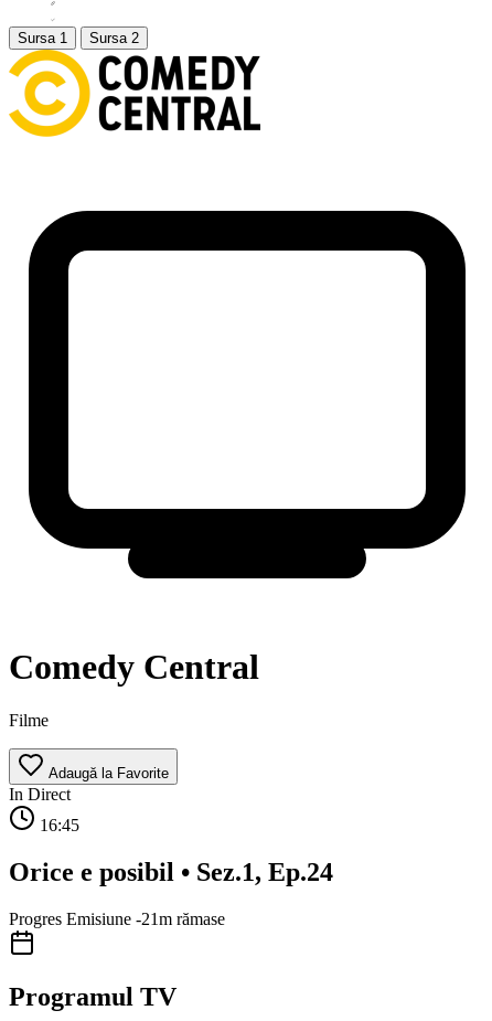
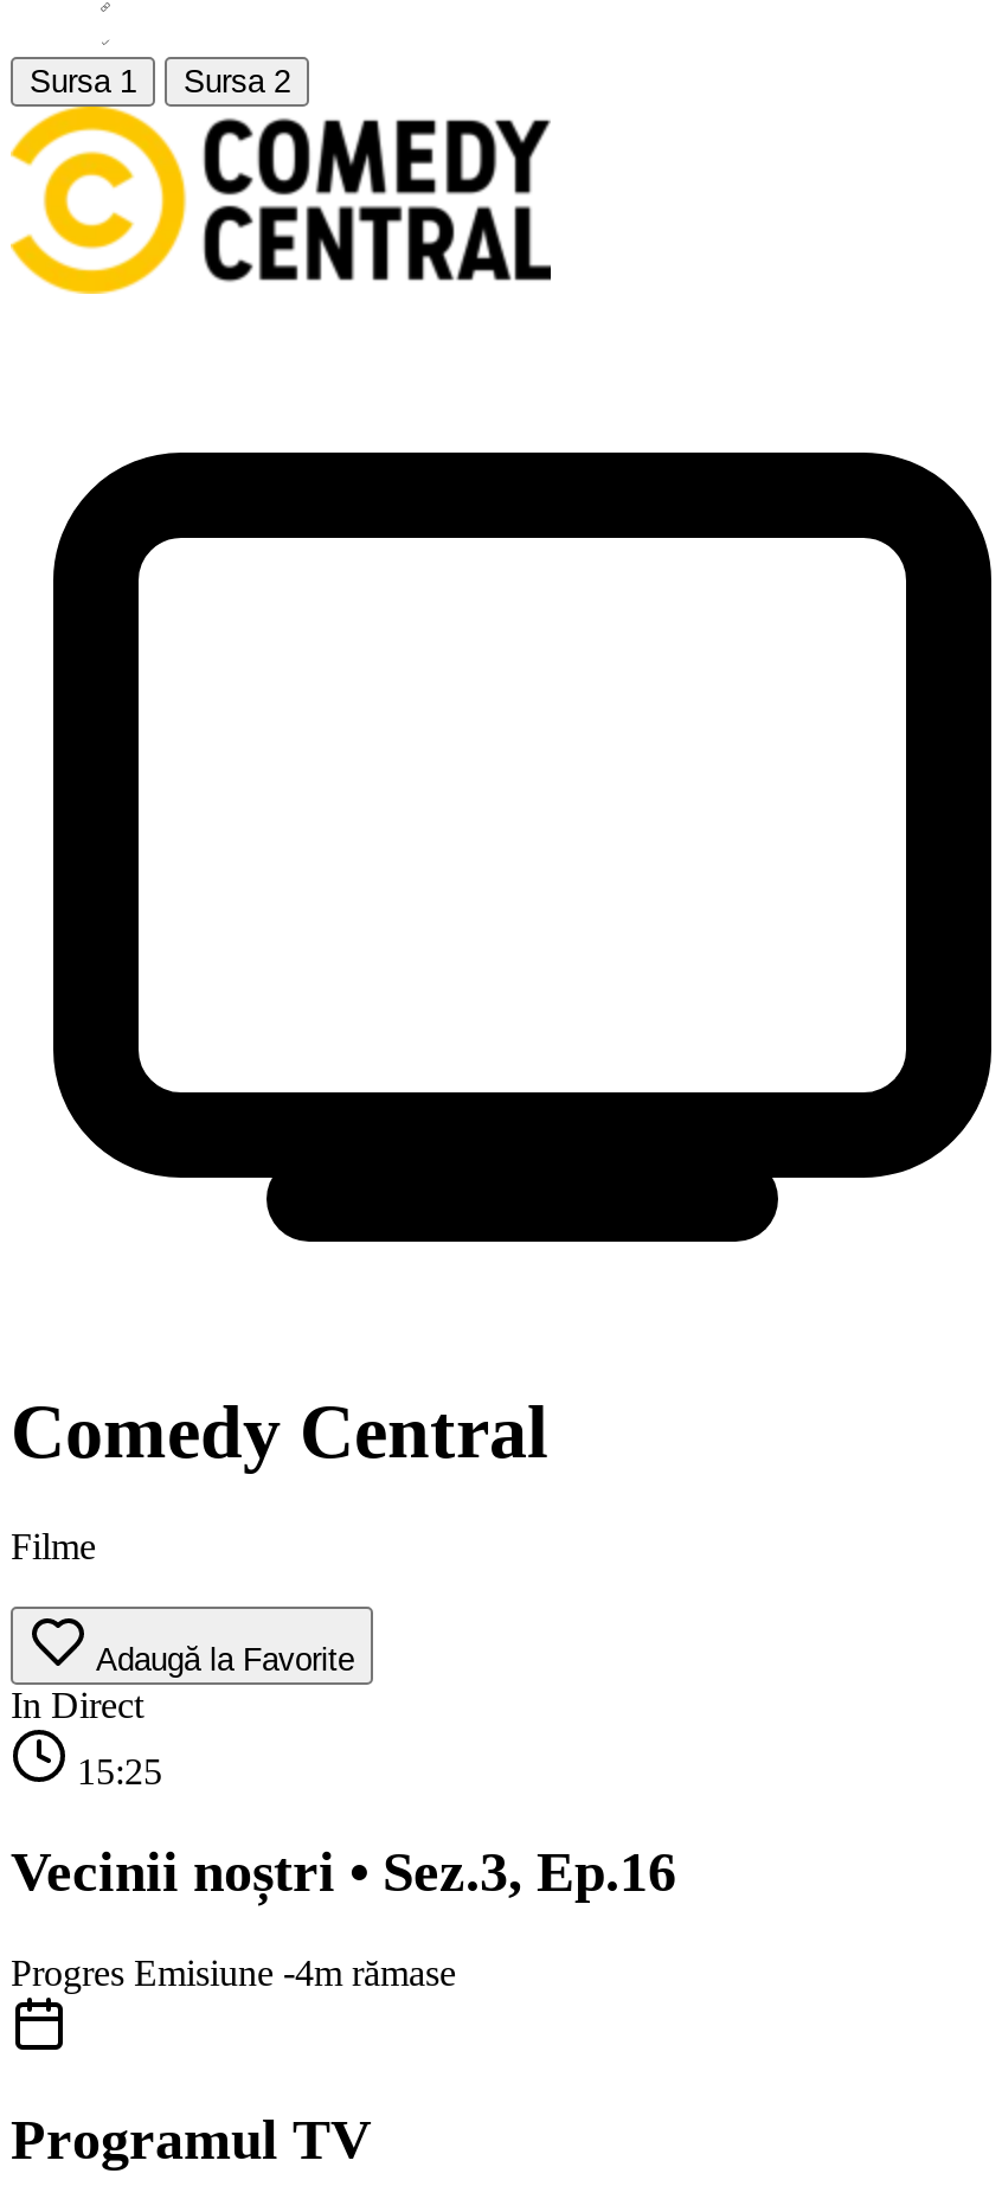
[40,816,79,835] 16:45 -> [77,1752,162,1792] 15:25
[9,858,333,887] Orice e posibil • Sez.1, Ep.24 -> [11,1842,676,1903] Vecinii noștri • Sez.3, Ep.16
[9,910,225,928] Progres Emisiune -21m rămase -> [11,1953,456,1993] Progres Emisiune -4m rămase

